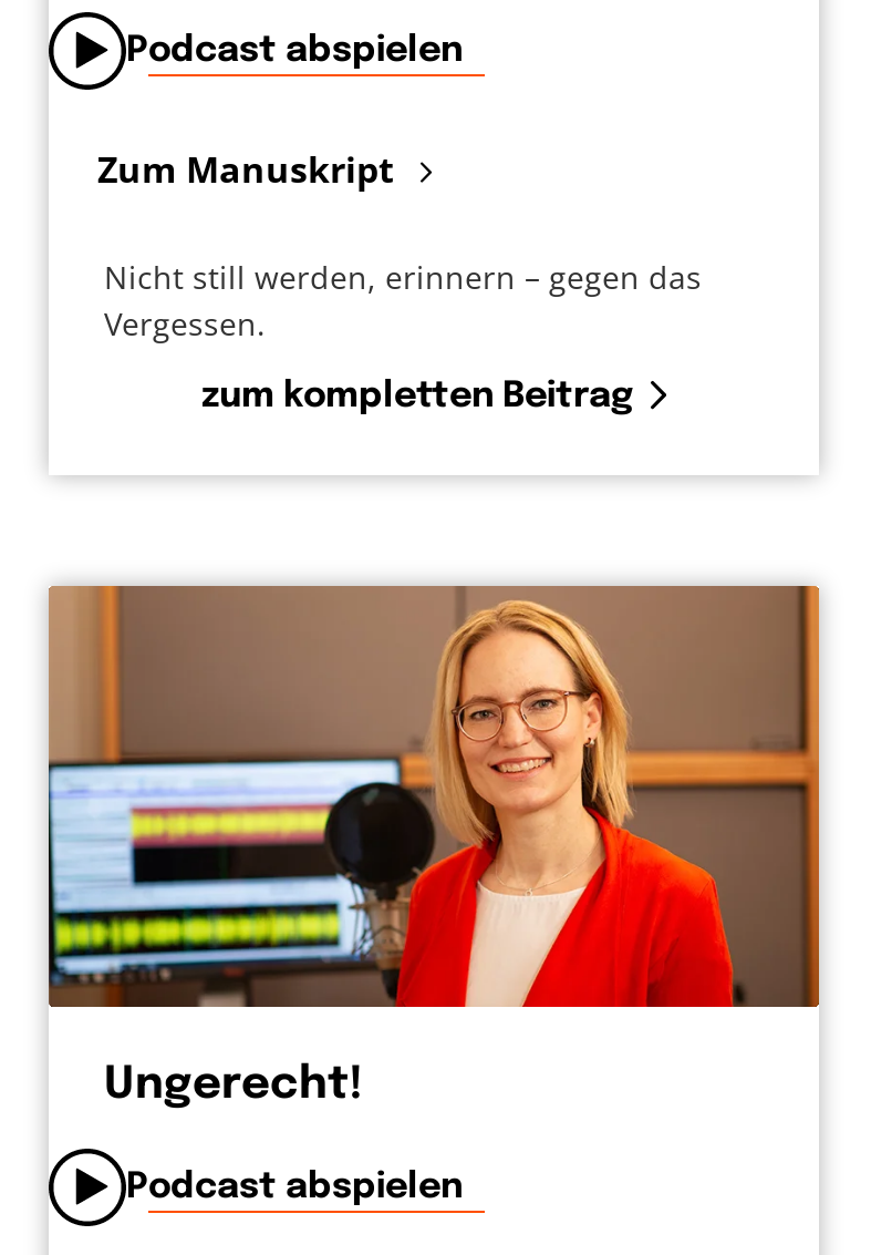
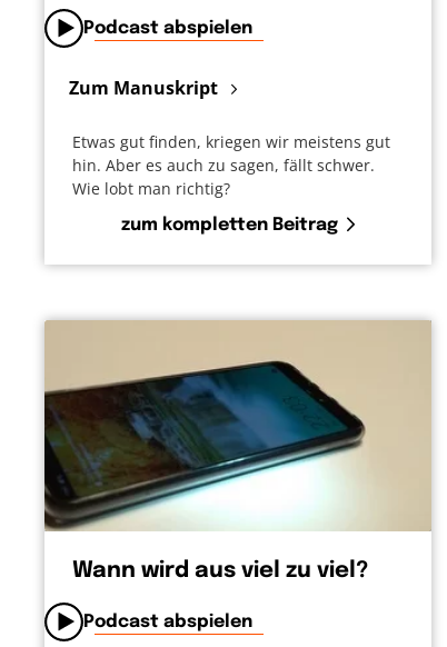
[104,255,702,344] Nicht still werden, erinnern – gegen das | Vergessen. -> [72,131,390,199] Etwas gut finden, kriegen wir meistens gut | hin. Aber es auch zu sagen, fällt schwer. | Wie lobt man richtig?
[46,586,819,1108] [image] | Ungerecht! -> [43,321,430,582] [image] | Wann wird aus viel zu viel?

